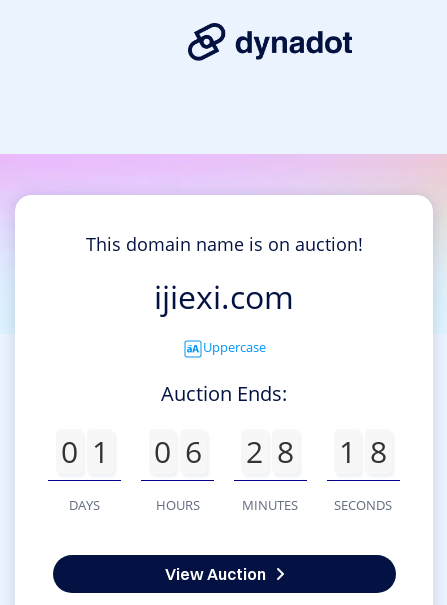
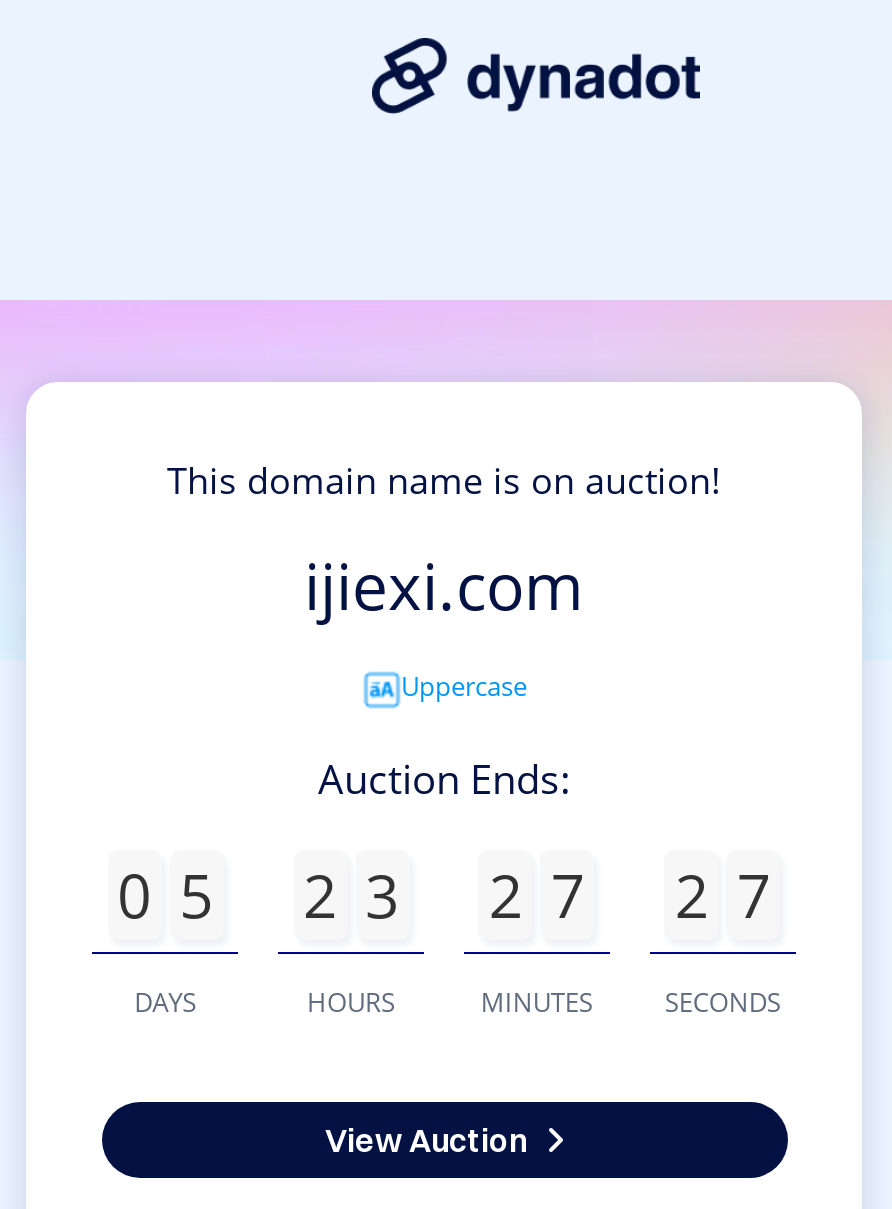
[61,431,109,472] 0 1 -> [117,854,213,936] 0 5
[153,431,201,472] 0 6 -> [303,854,399,936] 2 3
[246,431,294,472] 2 8 -> [489,854,585,936] 2 7
[339,431,387,472] 1 8 -> [675,854,771,936] 2 7

